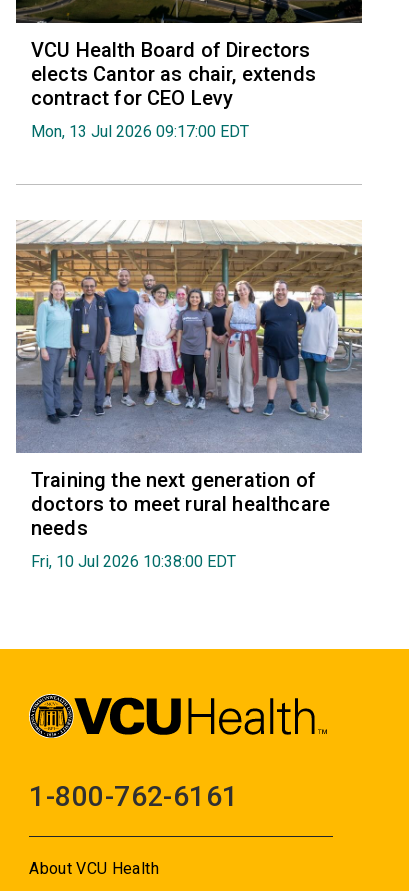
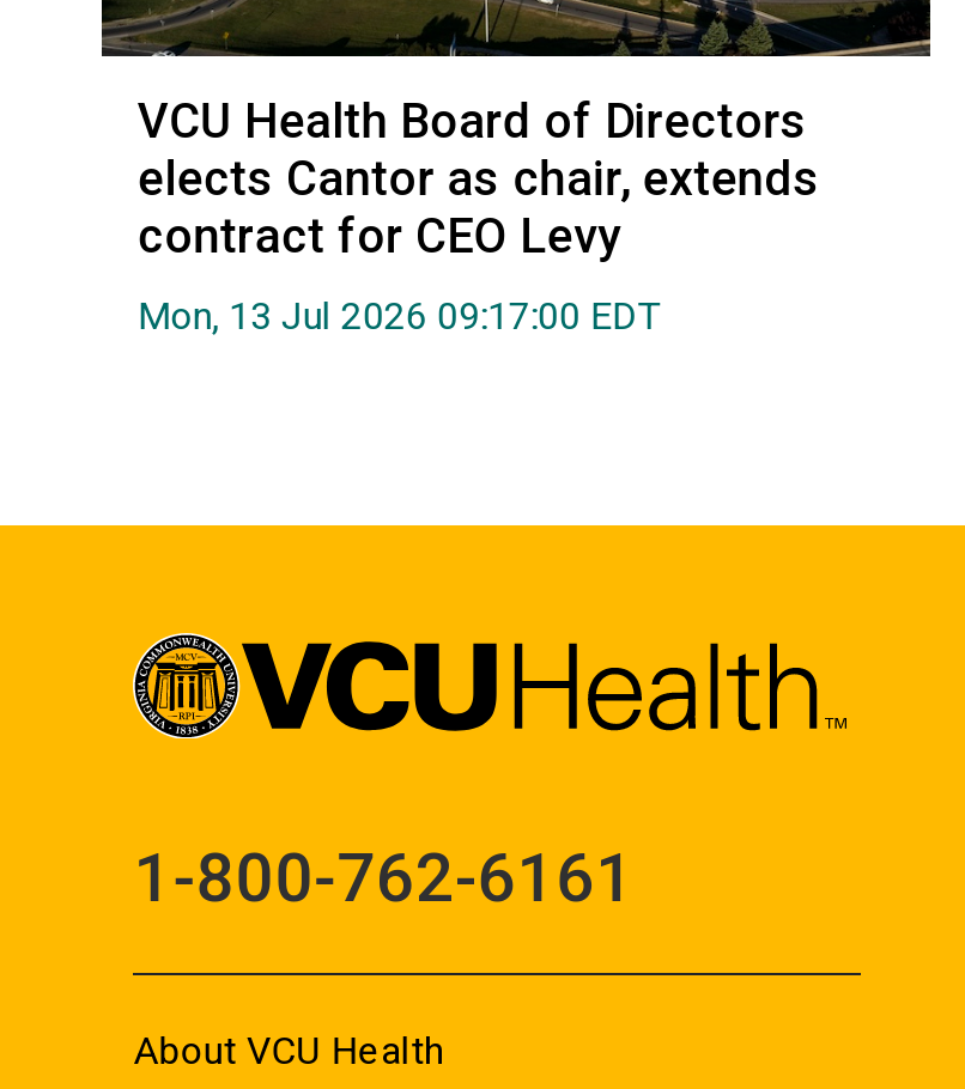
[15,220,363,571] [image] | Training the next generation of | doctors to meet rural healthcare | needs | Fri, 10 Jul 2026 10:38:00 EDT -> none

